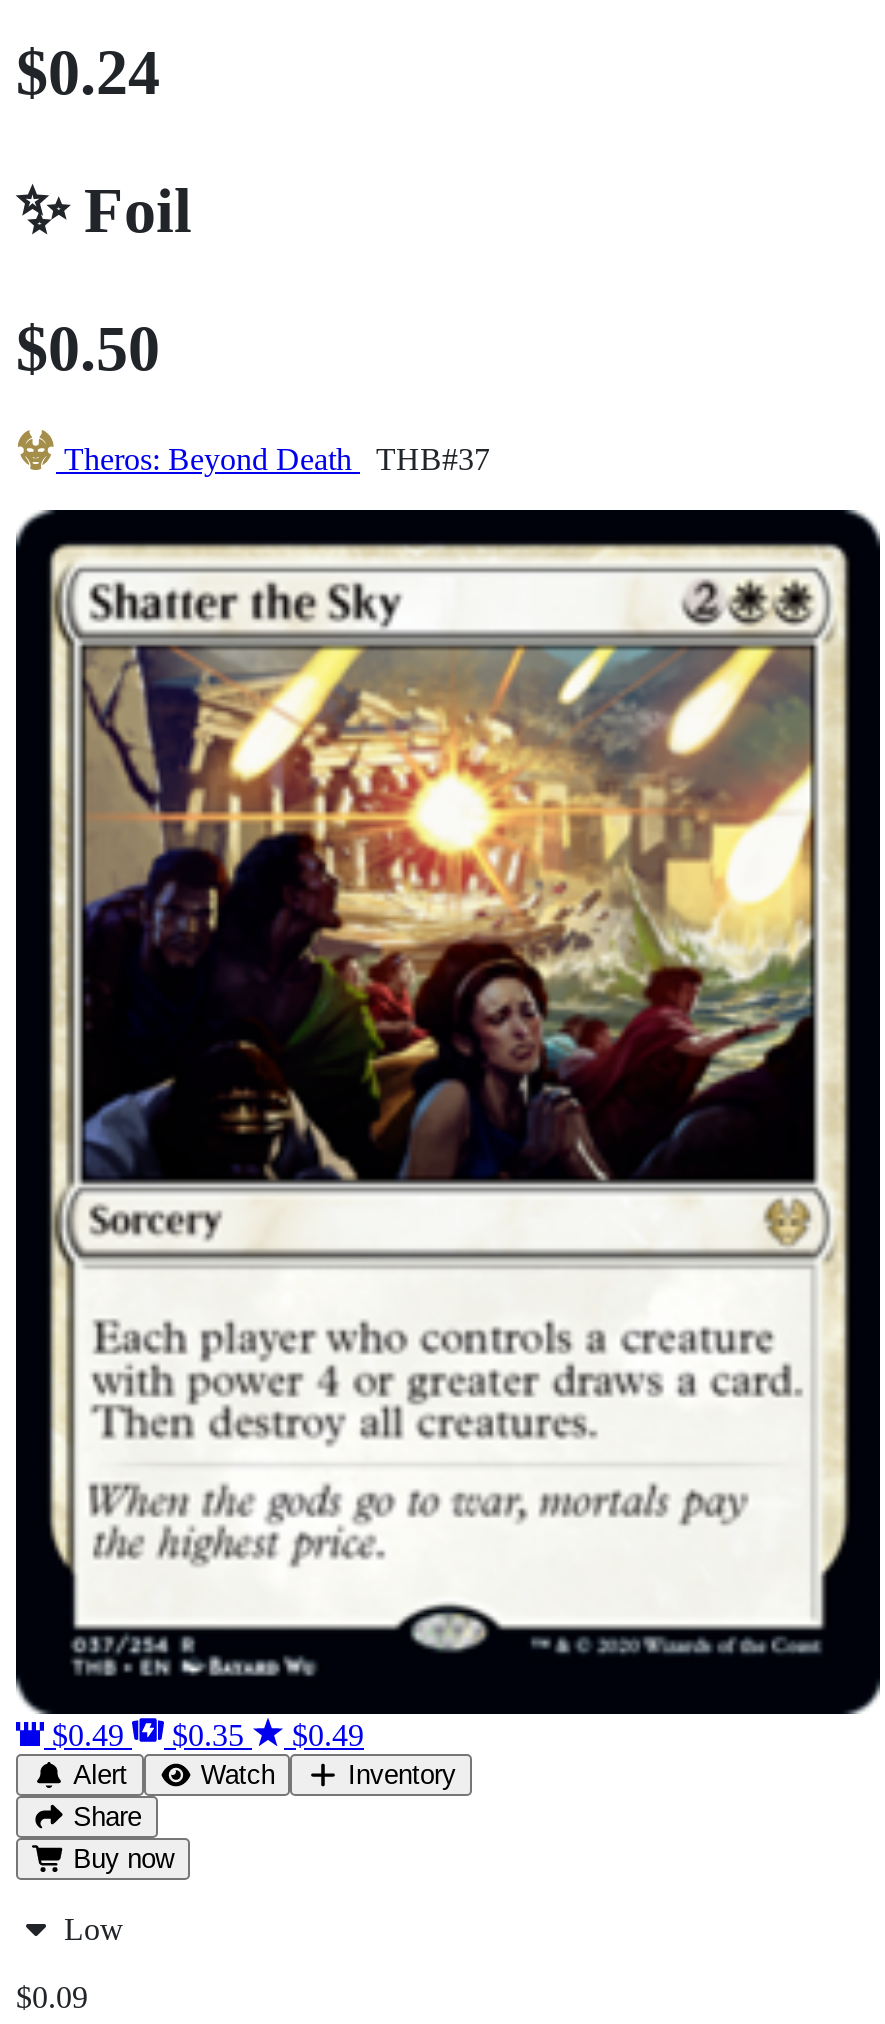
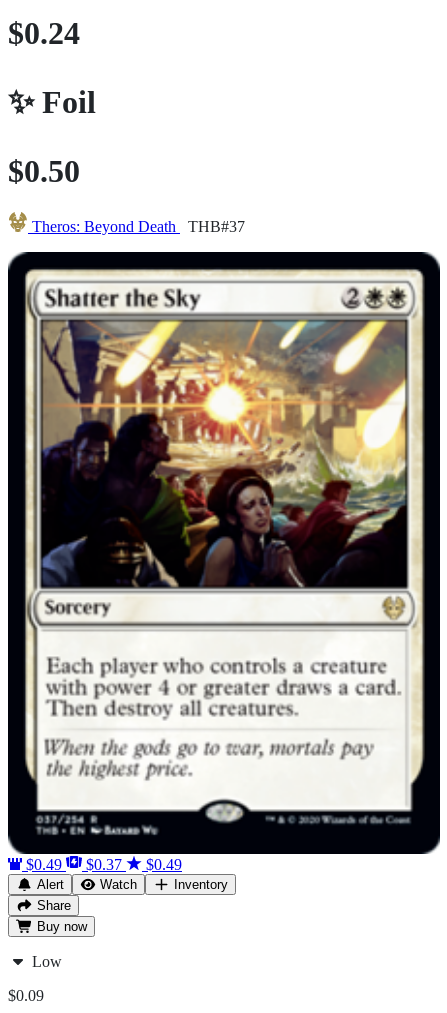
[44,1719,364,1753] $0.49 $0.35 $0.49 -> [22,856,182,873] $0.49 $0.37 $0.49

